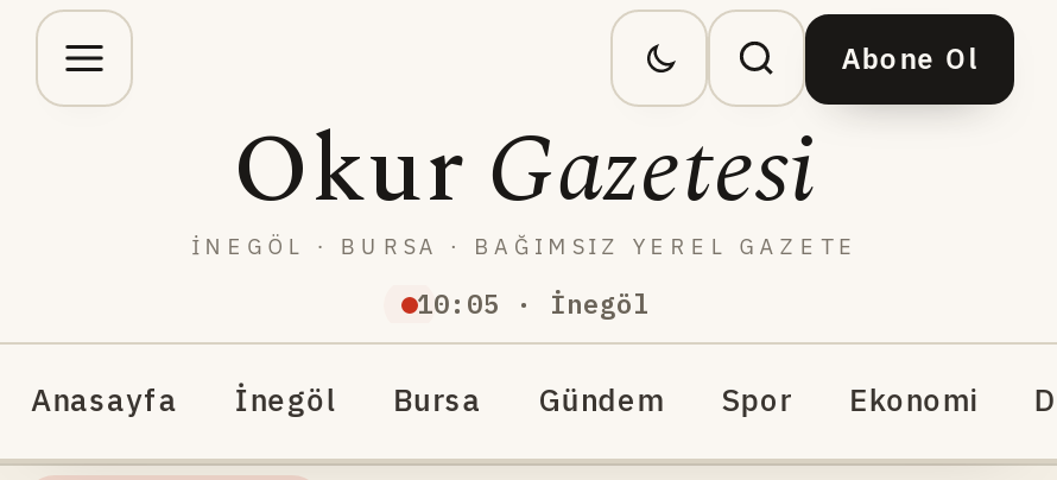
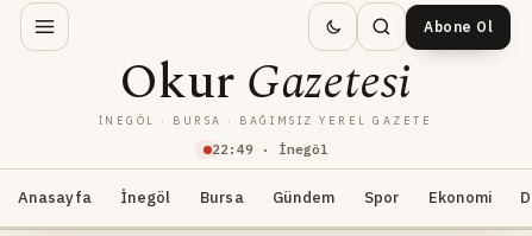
[417,288,650,321] 10: 05 · İnegöl -> [211,141,328,158] 22: 49 · İnegöl

